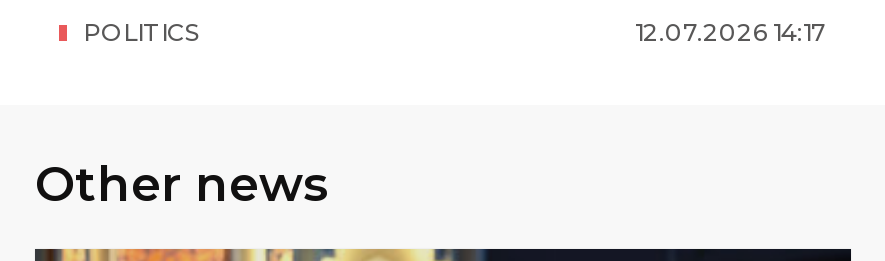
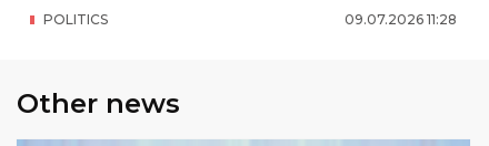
[635,17,827,47] 12.07.2026 14:17 -> [345,11,457,27] 09.07.2026 11:28

